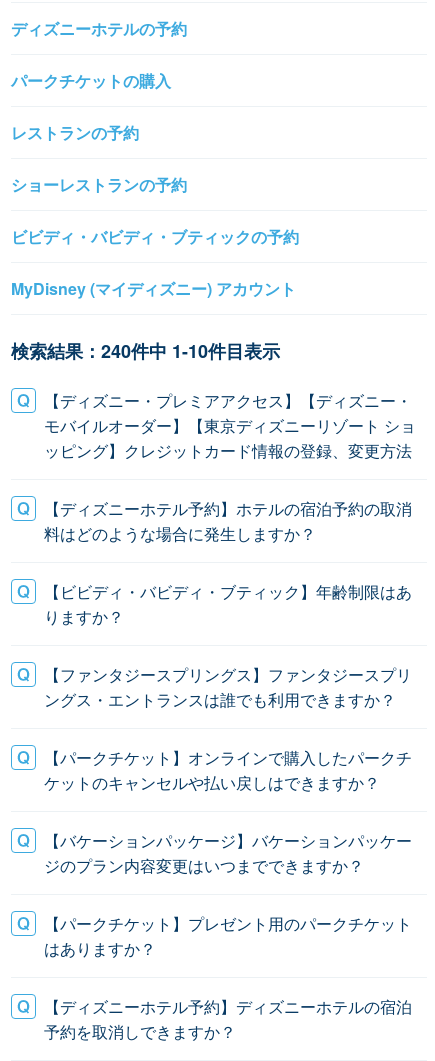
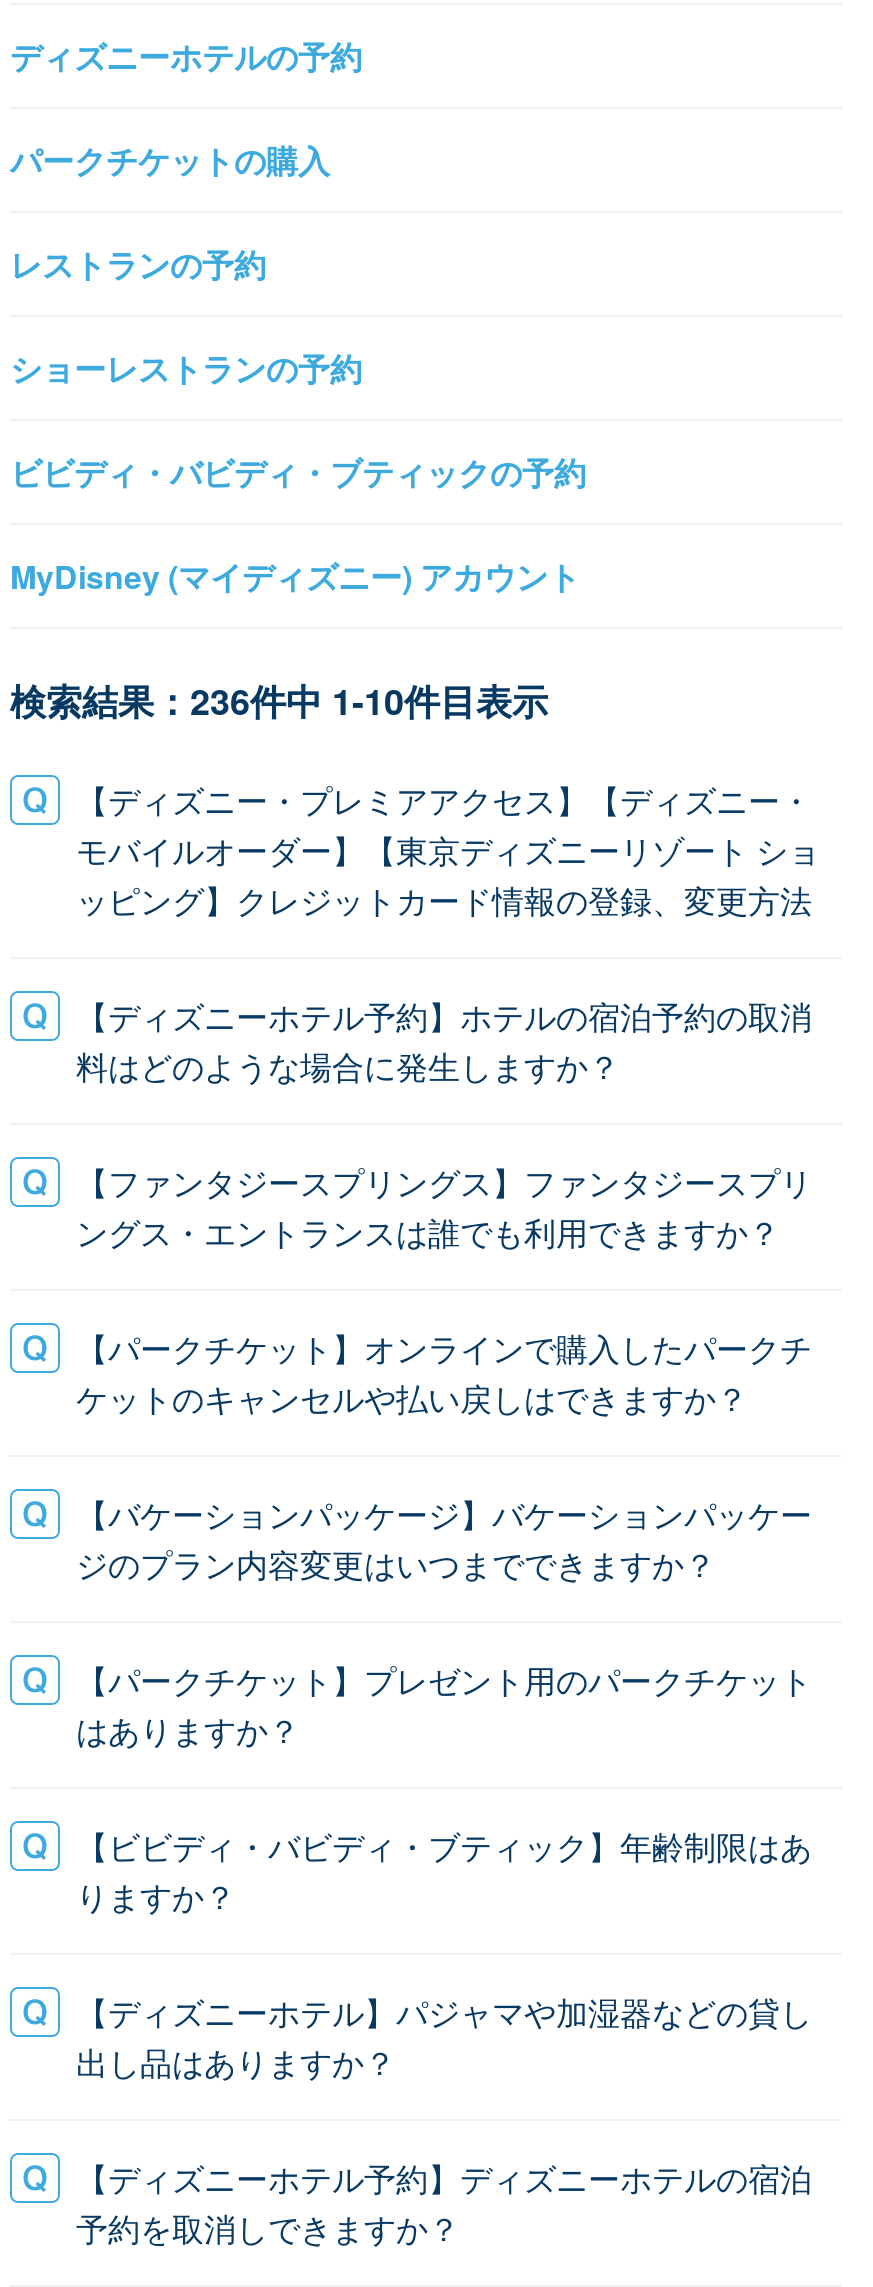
[11,338,280,364] 検索結果：240件中 1-10件目表示 -> [10,675,548,727] 検索結果：236件中 1-10件目表示
moved [44,580,412,628] -> [76,1823,812,1919]: 【ビビディ・バビディ・ブティック】年齢制限はあ | りますか？
moved [44,663,412,960] -> [76,1159,812,1753]: 【ファンタジースプリングス】ファンタジースプリ | ングス・エントランスは誰でも利用できますか？ | 【パークチケット】オンラインで購入したパークチ | ケットのキャンセルや払い戻しはできますか？ | 【バケーションパッケージ】バケーションパッケー | ジのプラン内容変更はいつまでできますか？ | 【パークチケット】プレゼント用のパークチケット | はありますか？
none -> [76,1989,812,2085] 【ディズニーホテル】パジャマや加湿器などの貸し | 出し品はありますか？

